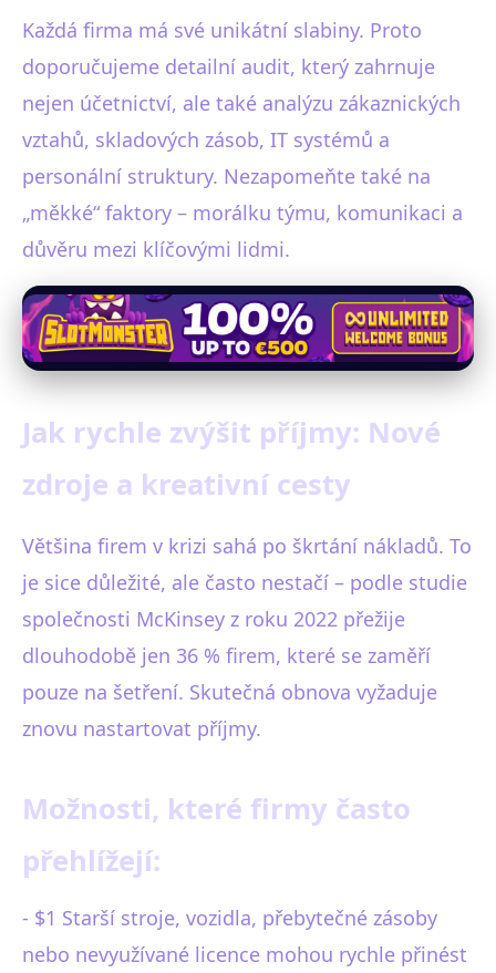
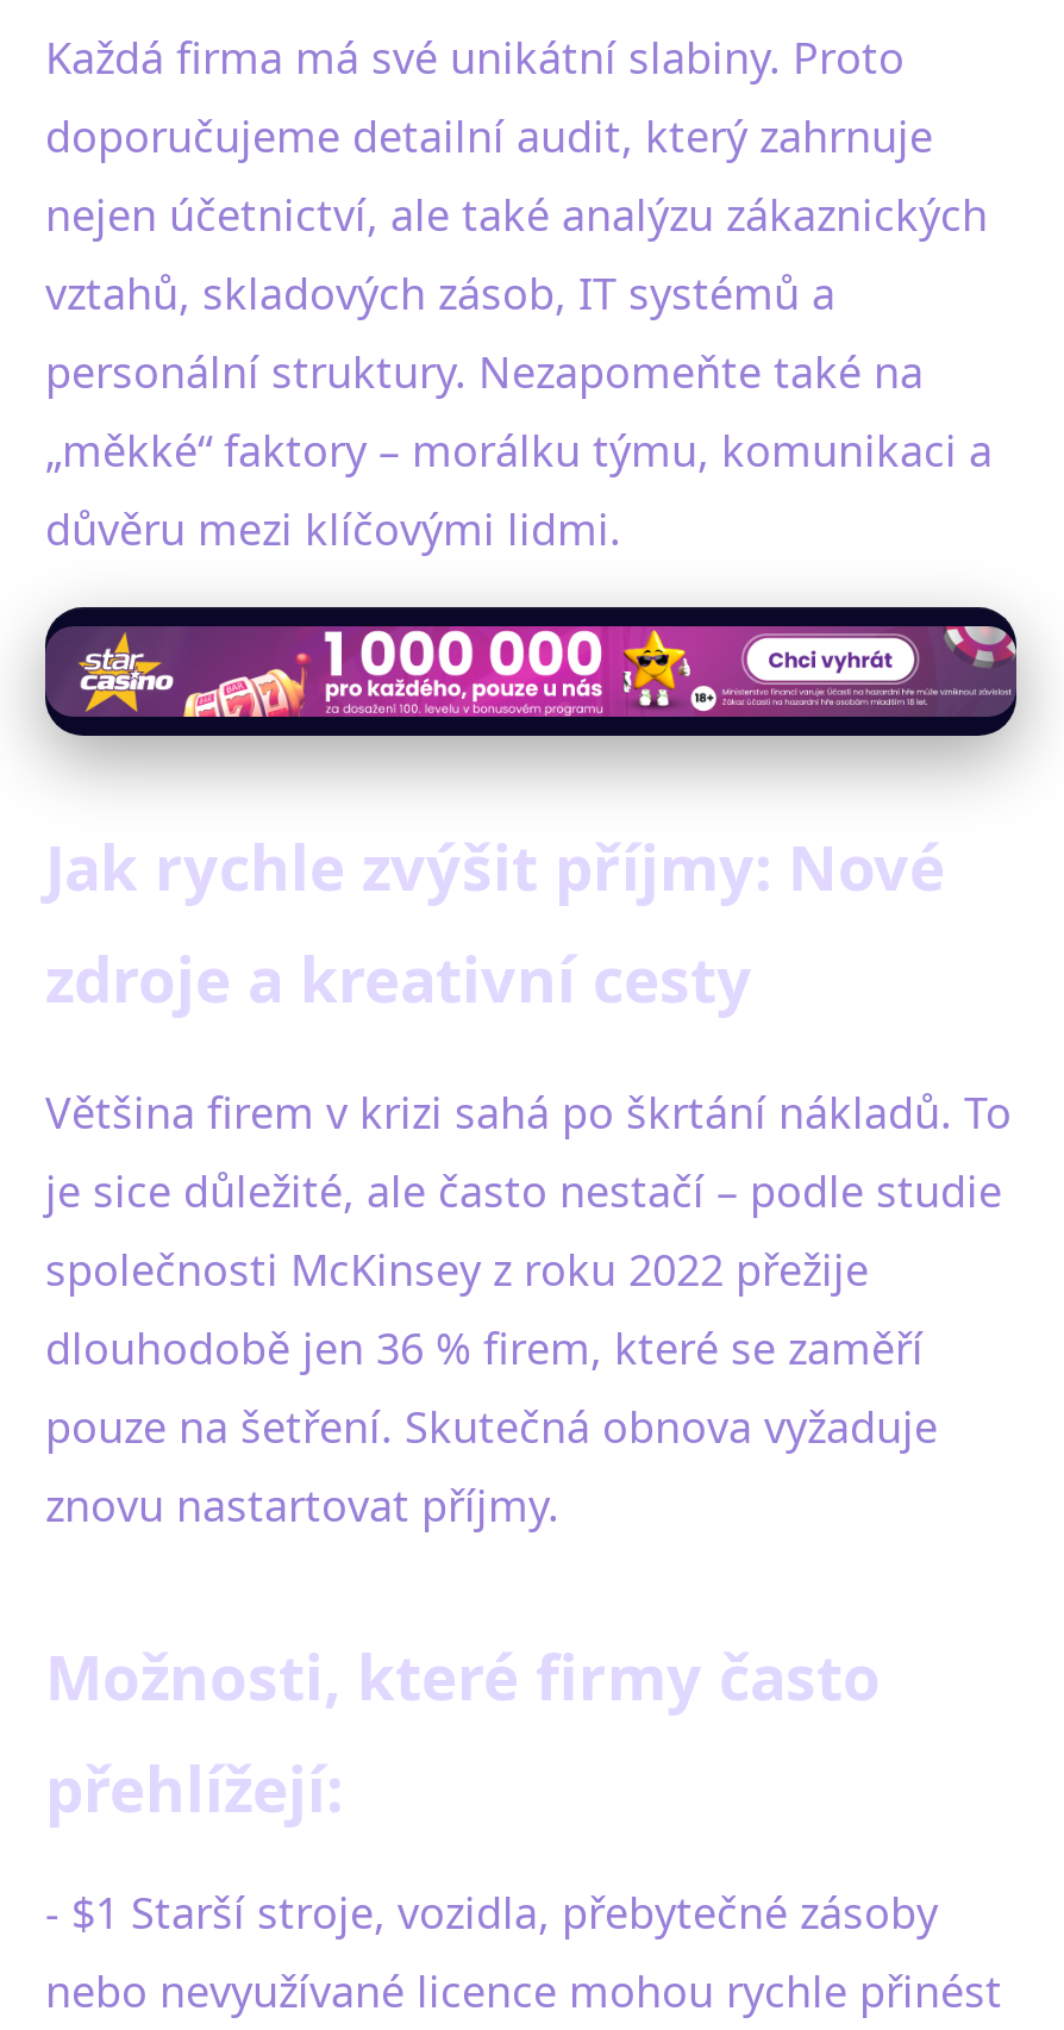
[21,286,475,362] [image] -> [45,606,1019,718] [image]

